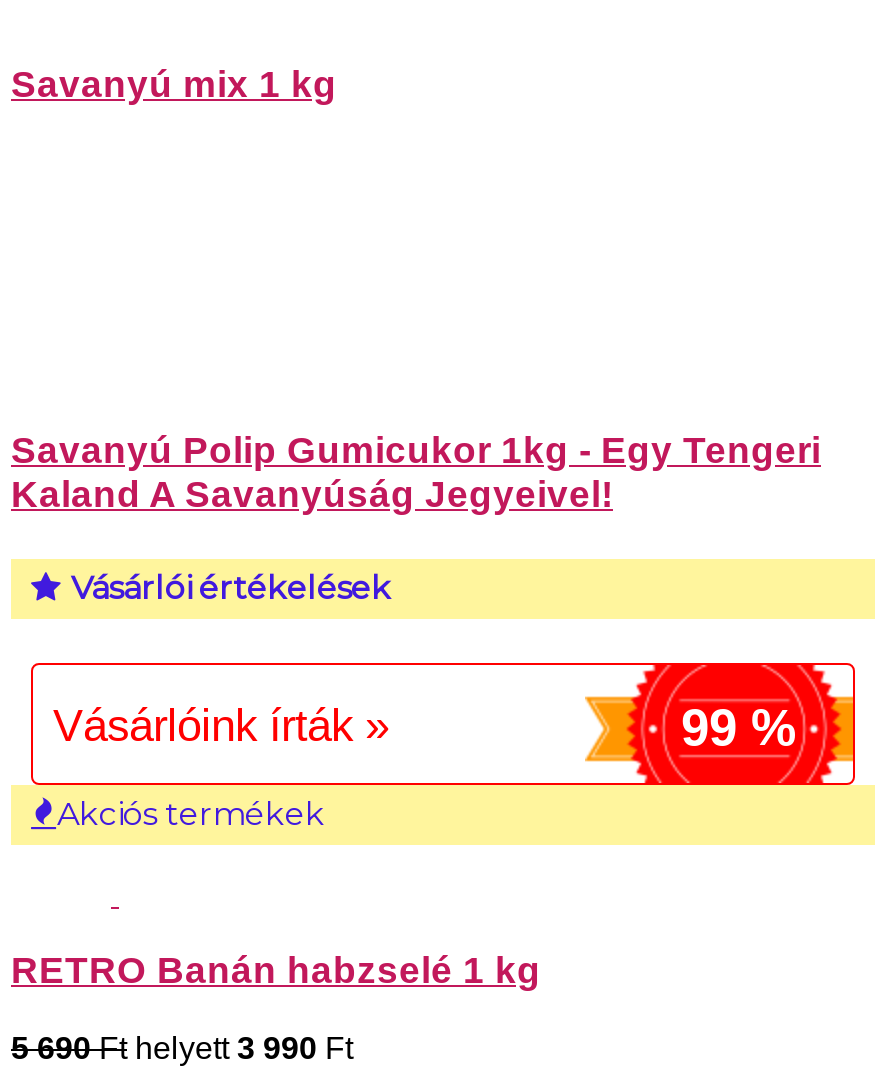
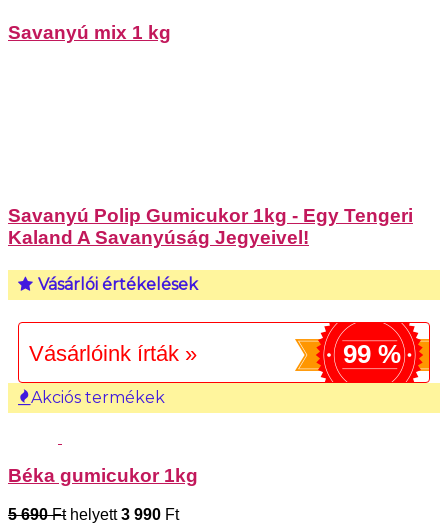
[11,950,541,992] RETRO Banán habzselé 1 kg -> [8,465,198,486] Béka gumicukor 1kg

